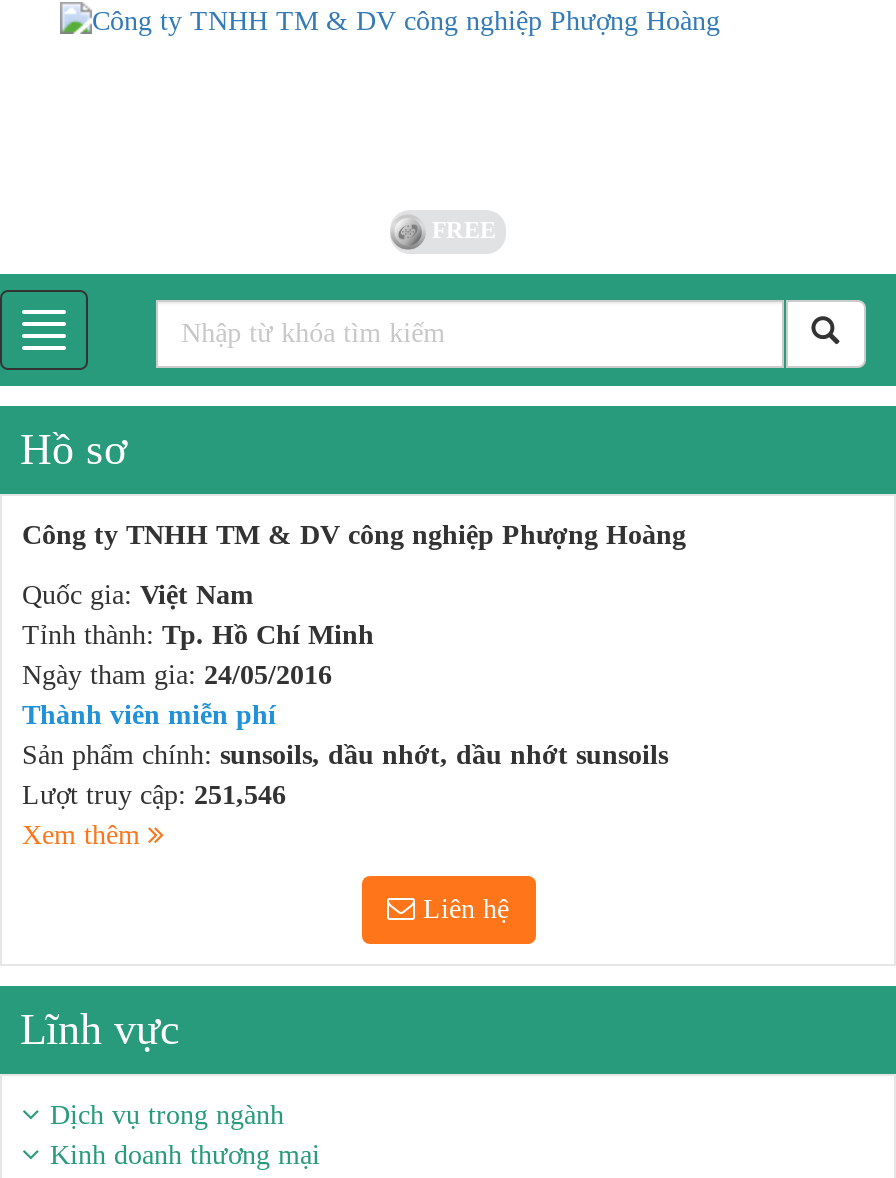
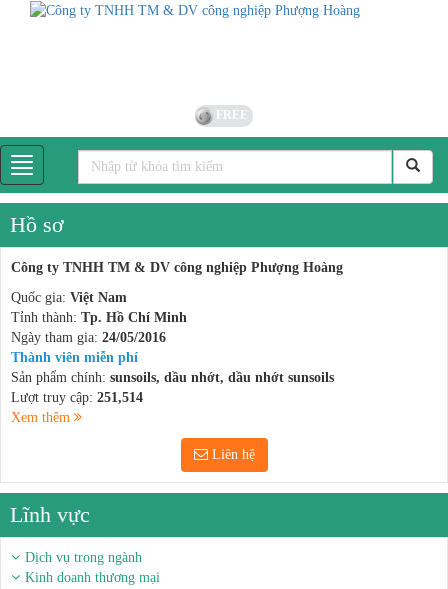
[22,780,286,810] Lượt truy cập: 251,546 -> [11,390,143,405] Lượt truy cập: 251,514

